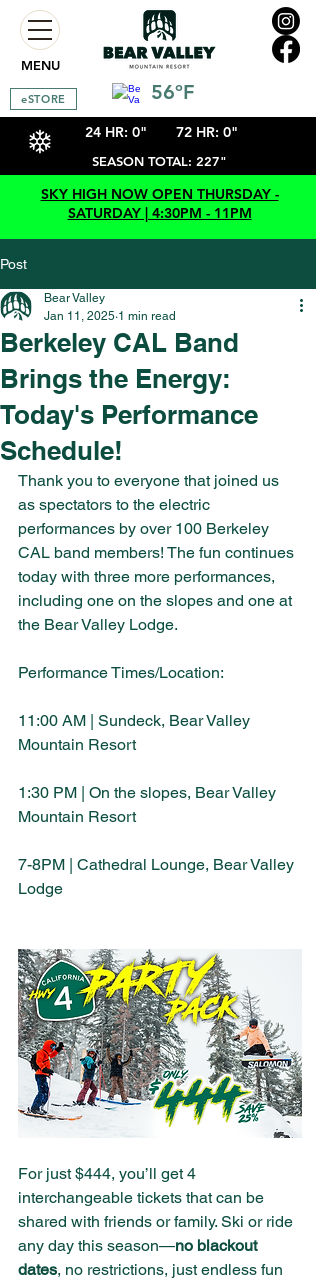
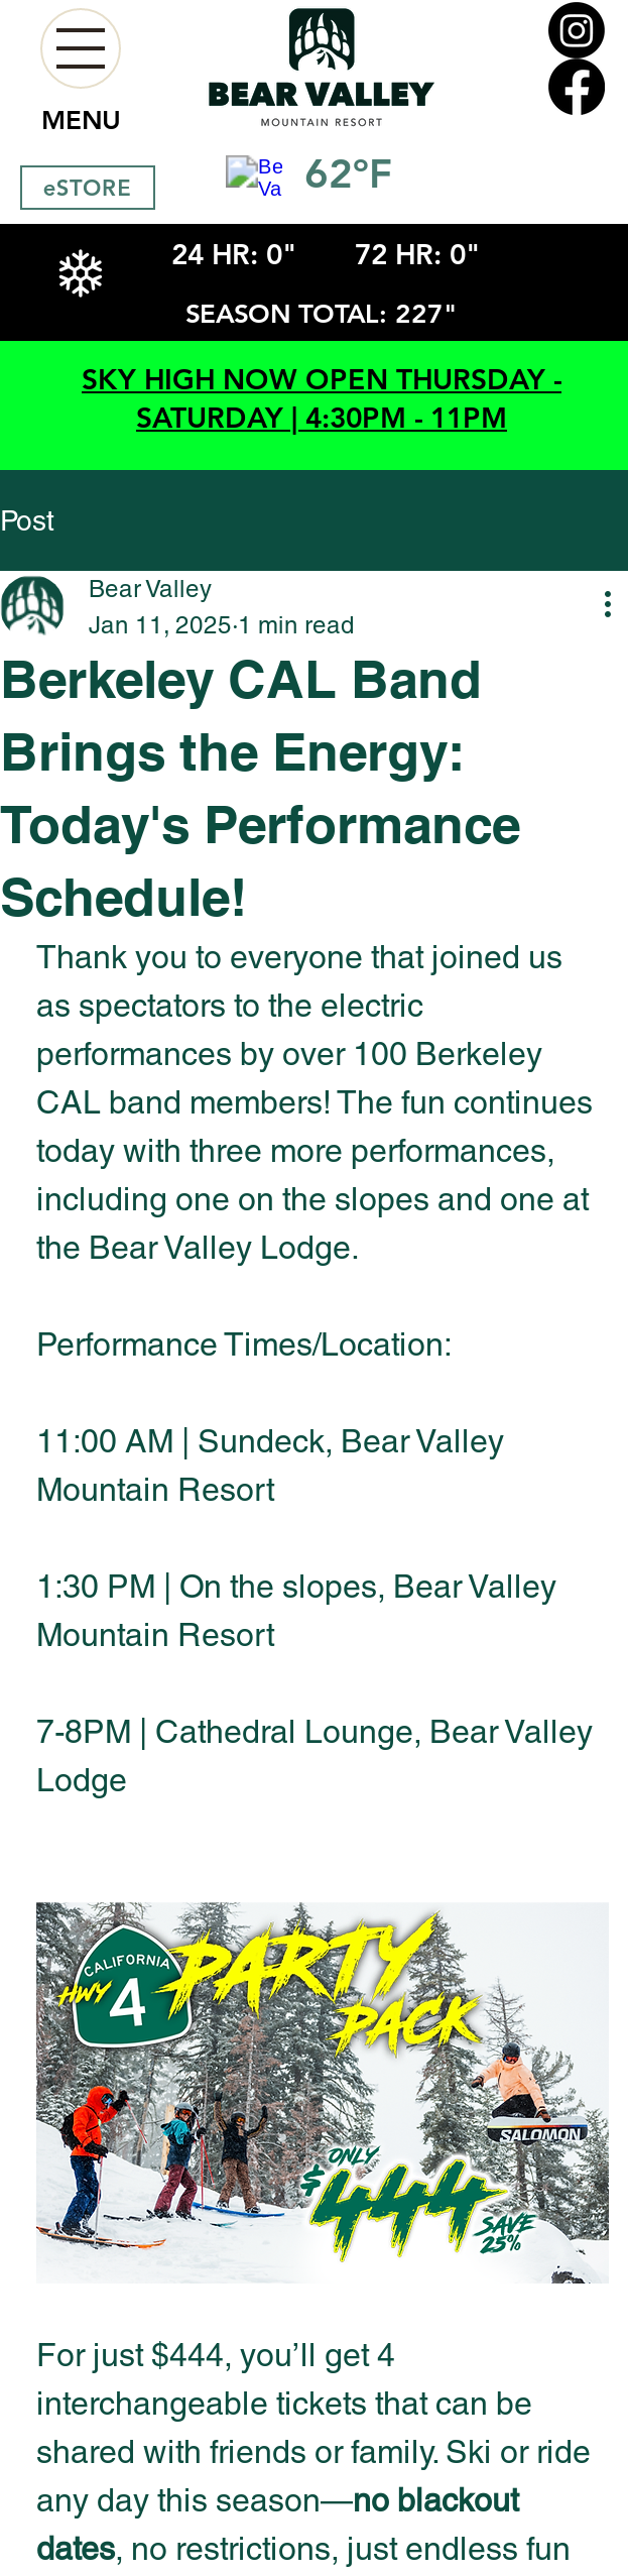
[151,80,194,104] 56ºF -> [304,149,391,198] 62ºF

